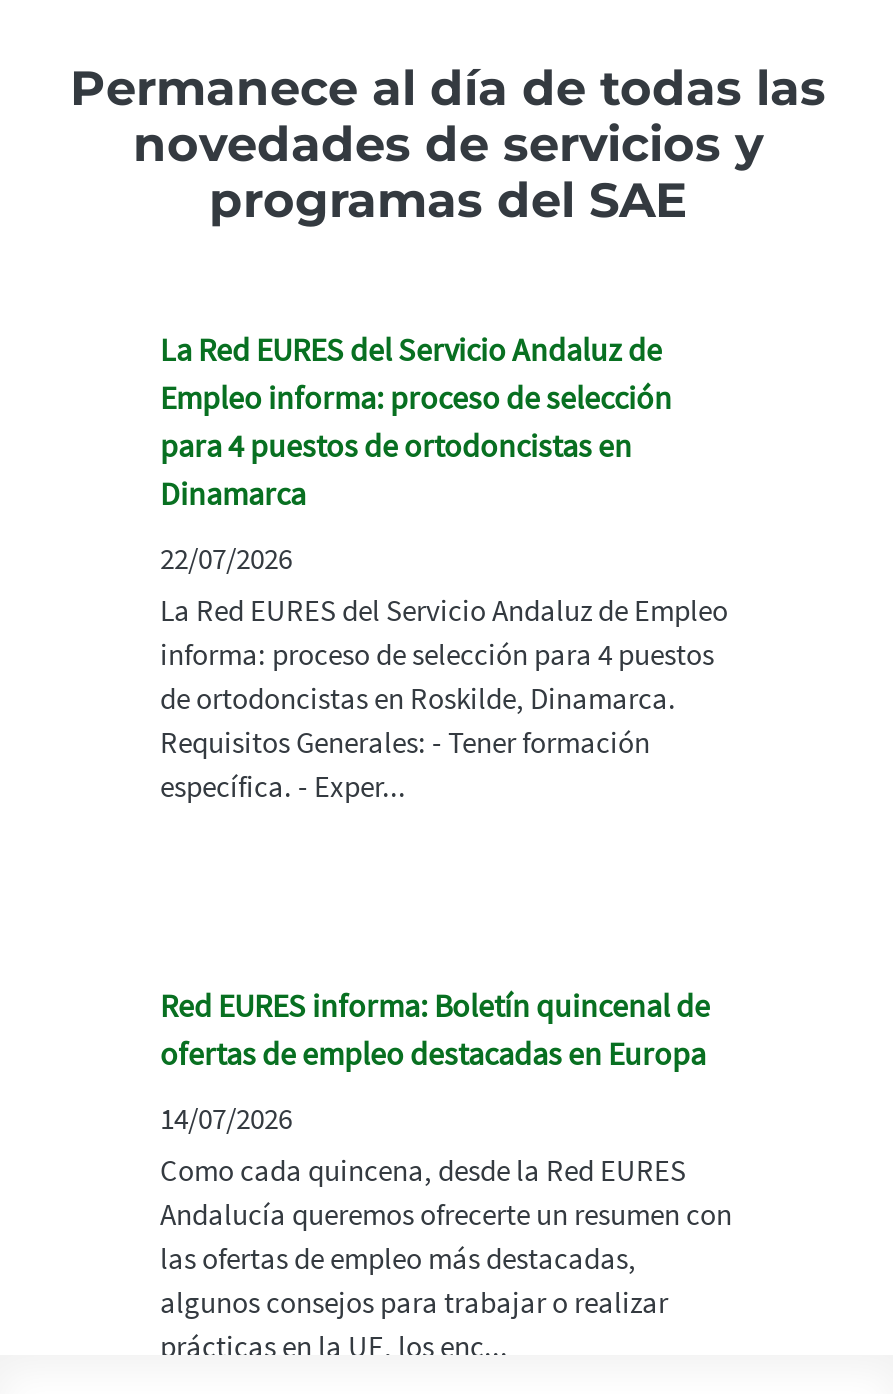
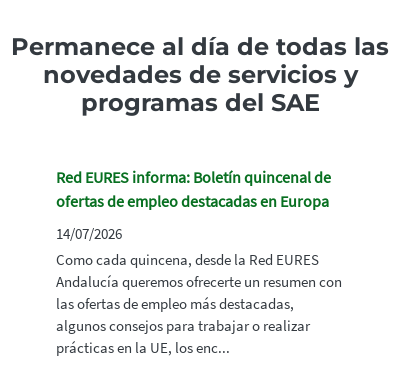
[160,329,728,805] La Red EURES del Servicio Andaluz de | Empleo informa: proceso de selección | para 4 puestos de ortodoncistas en | Dinamarca | 22/07/2026 | La Red EURES del Servicio Andaluz de Empleo | informa: proceso de selección para 4 puestos | de ortodoncistas en Roskilde, Dinamarca. | Requisitos Generales: - Tener formación | específica. - Exper... -> none

